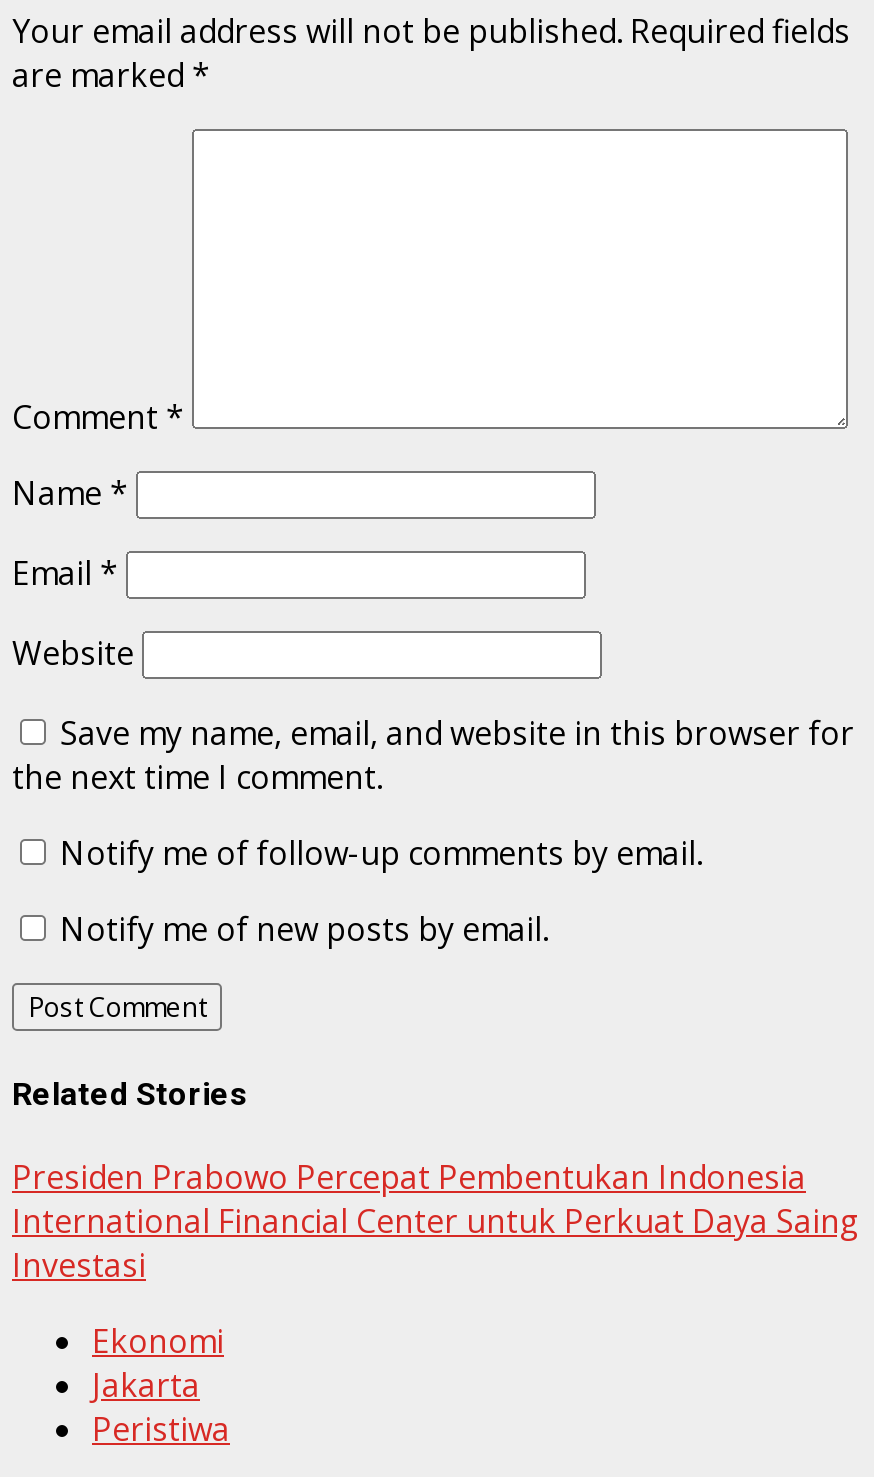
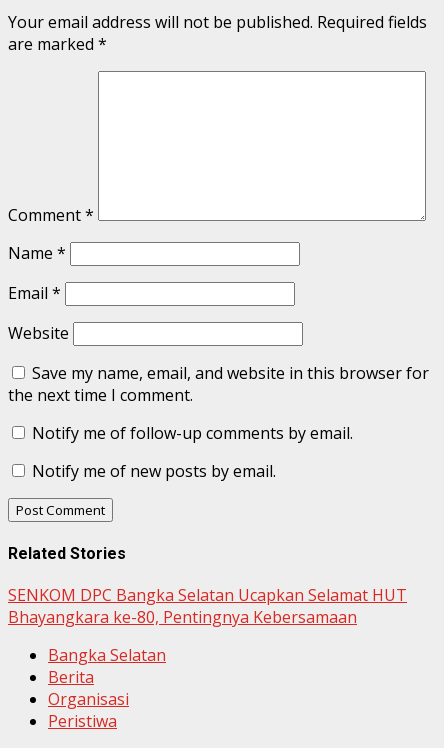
[12,1155,860,1287] Presiden Prabowo Percepat Pembentukan Indonesia | International Financial Center untuk Perkuat Daya Saing | Investasi -> [8,584,407,628] SENKOM DPC Bangka Selatan Ucapkan Selamat HUT | Bhayangkara ke-80, Pentingnya Kebersamaan
[92,1319,224,1407] Ekonomi | Jakarta -> [48,644,166,710] Bangka Selatan | Berita | Organisasi

